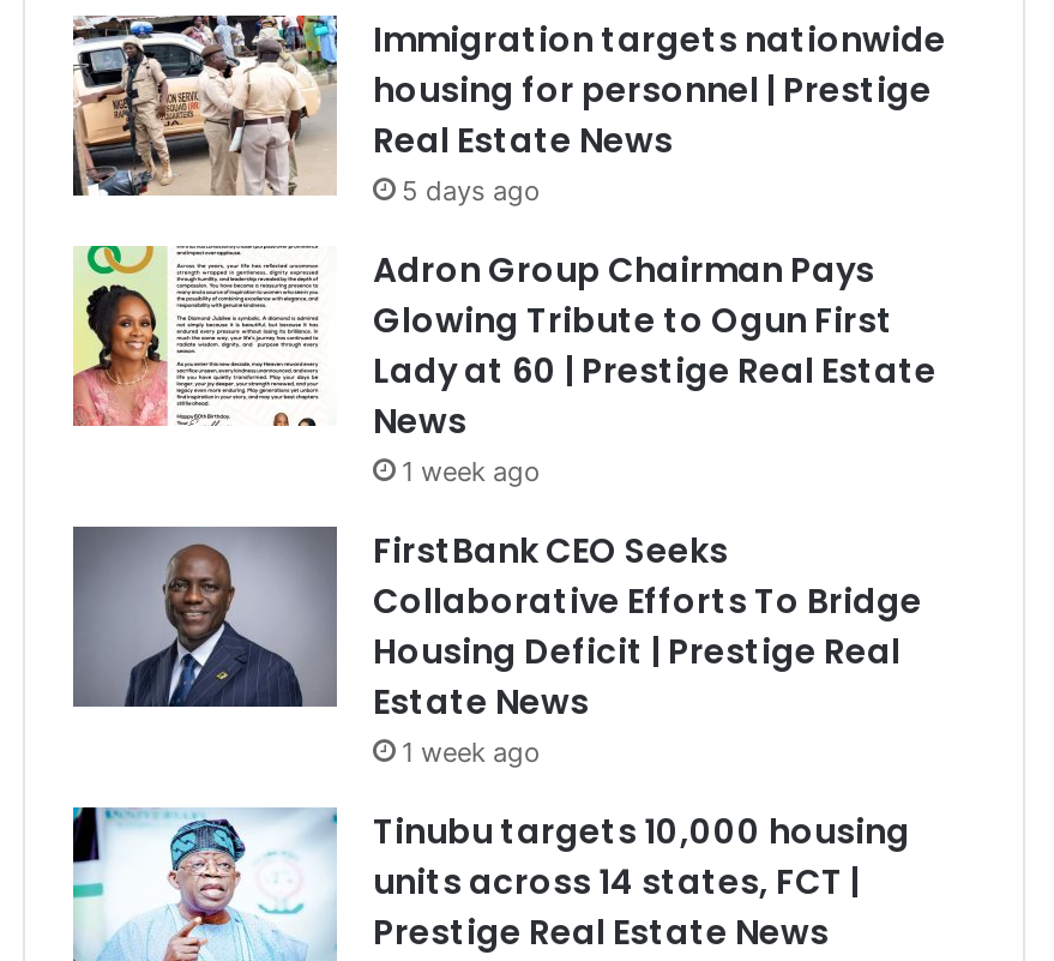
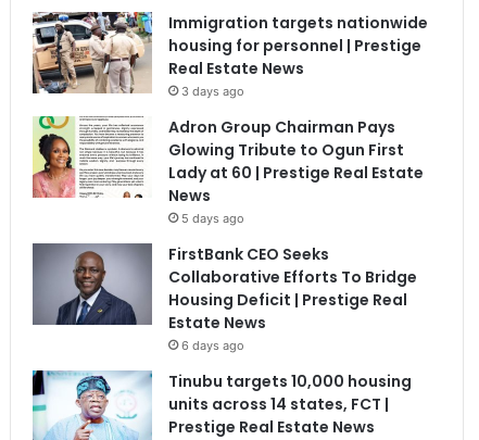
[402,173,541,207] 5 days ago -> [181,83,244,99] 3 days ago
[402,454,541,488] 1 week ago -> [181,210,244,226] 5 days ago
[402,735,541,768] 1 week ago -> [181,338,244,353] 6 days ago

